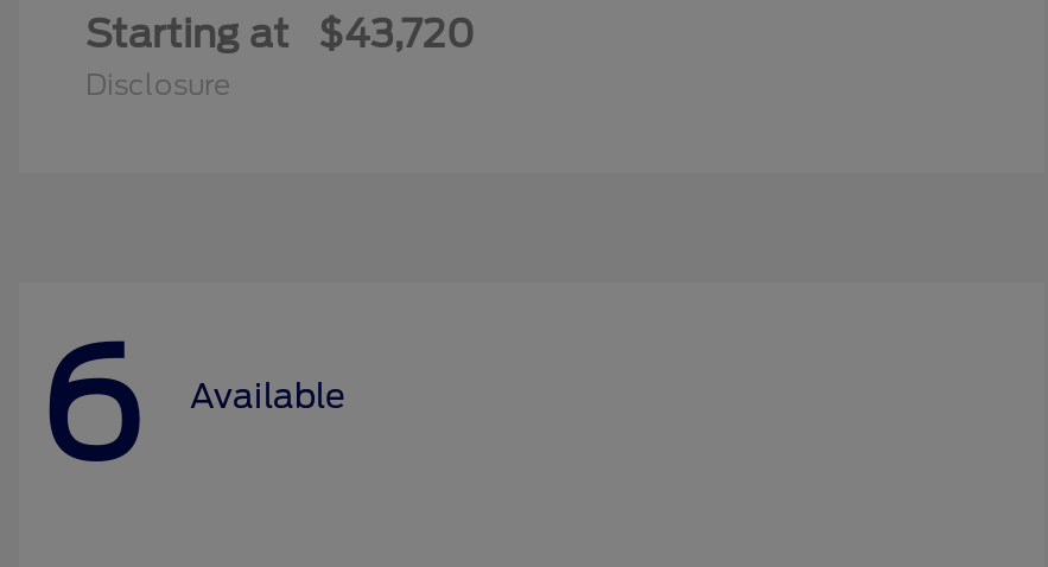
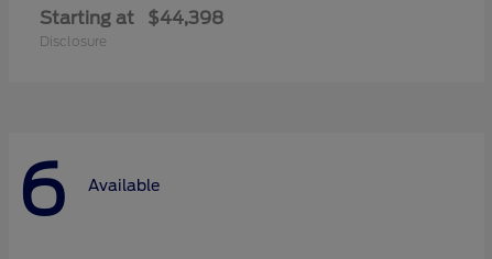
[85,11,475,56] Starting at $43,720 -> [40,7,223,28] Starting at $44,398

